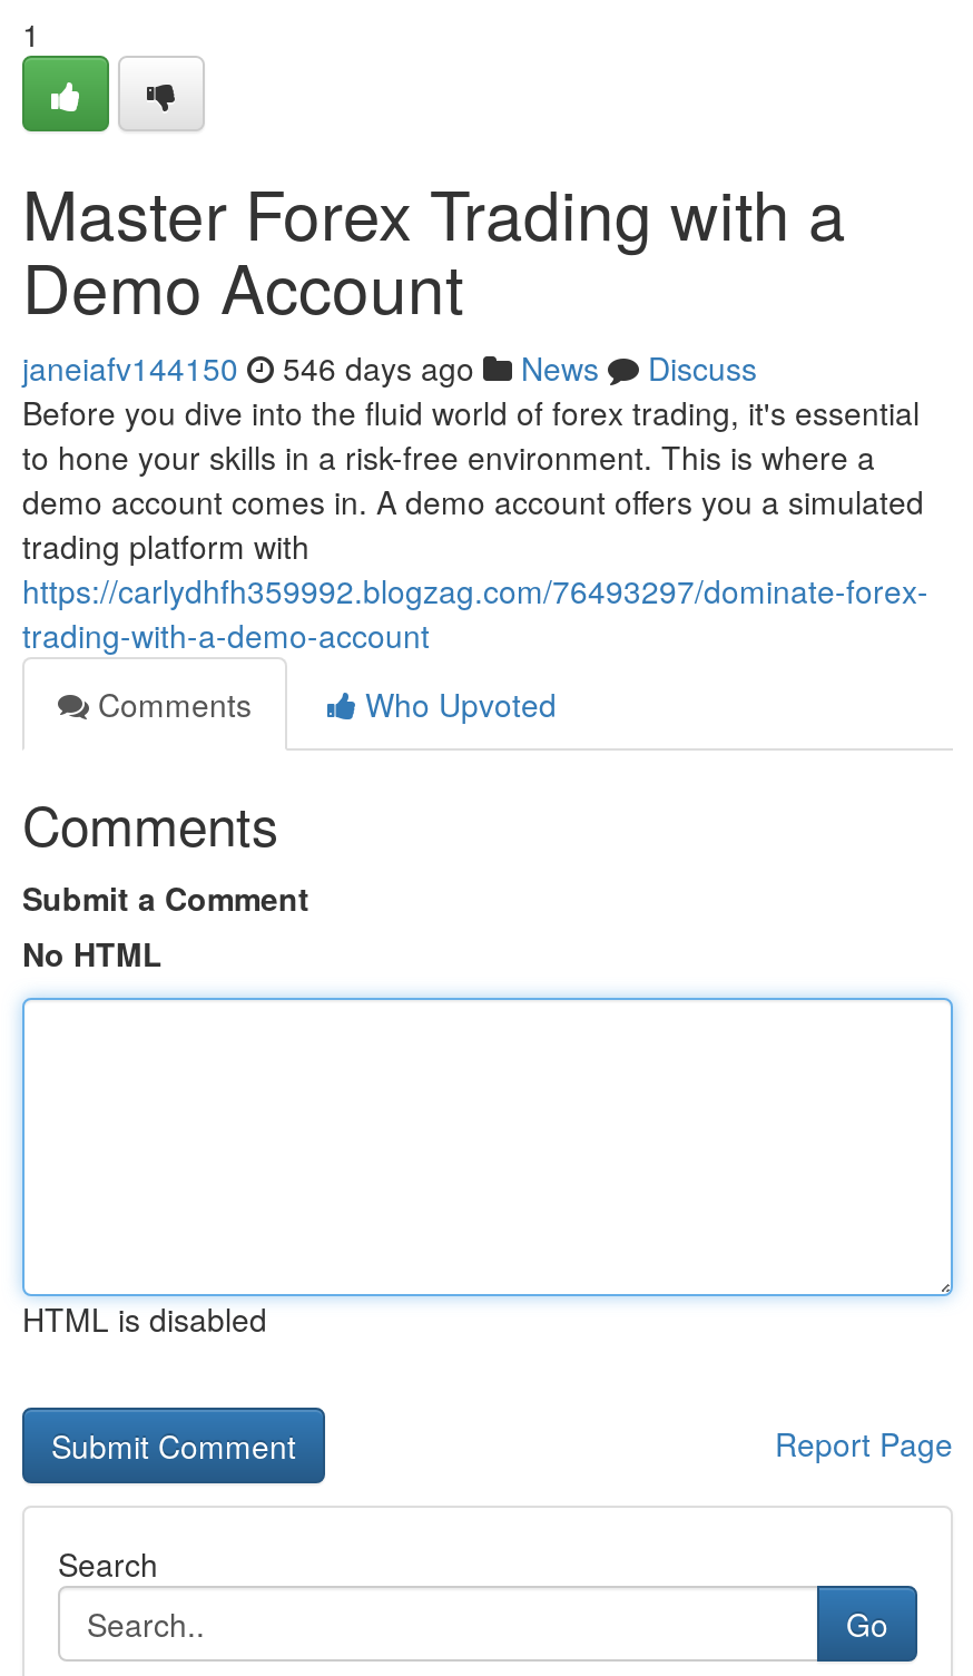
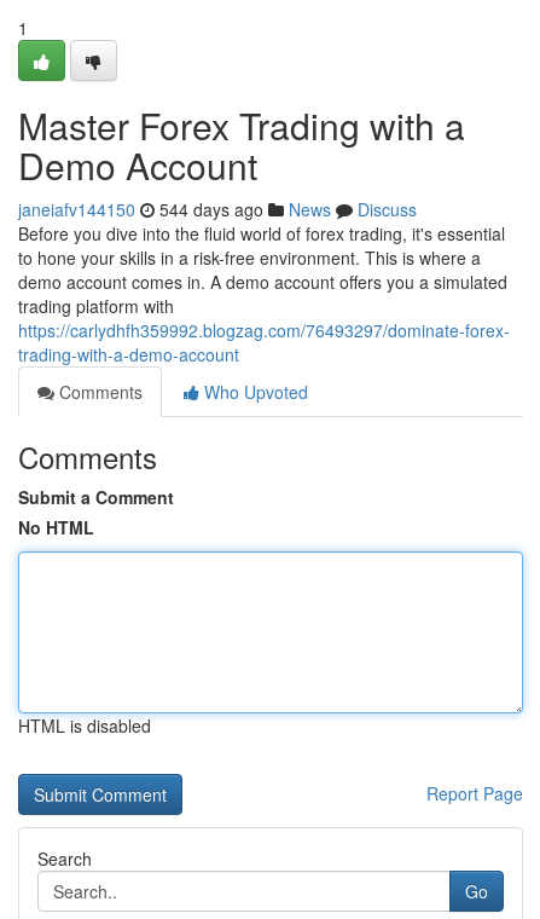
[22,345,757,390] janeiafv144150 546 days ago News Discuss -> [18,197,417,221] janeiafv144150 544 days ago News Discuss

